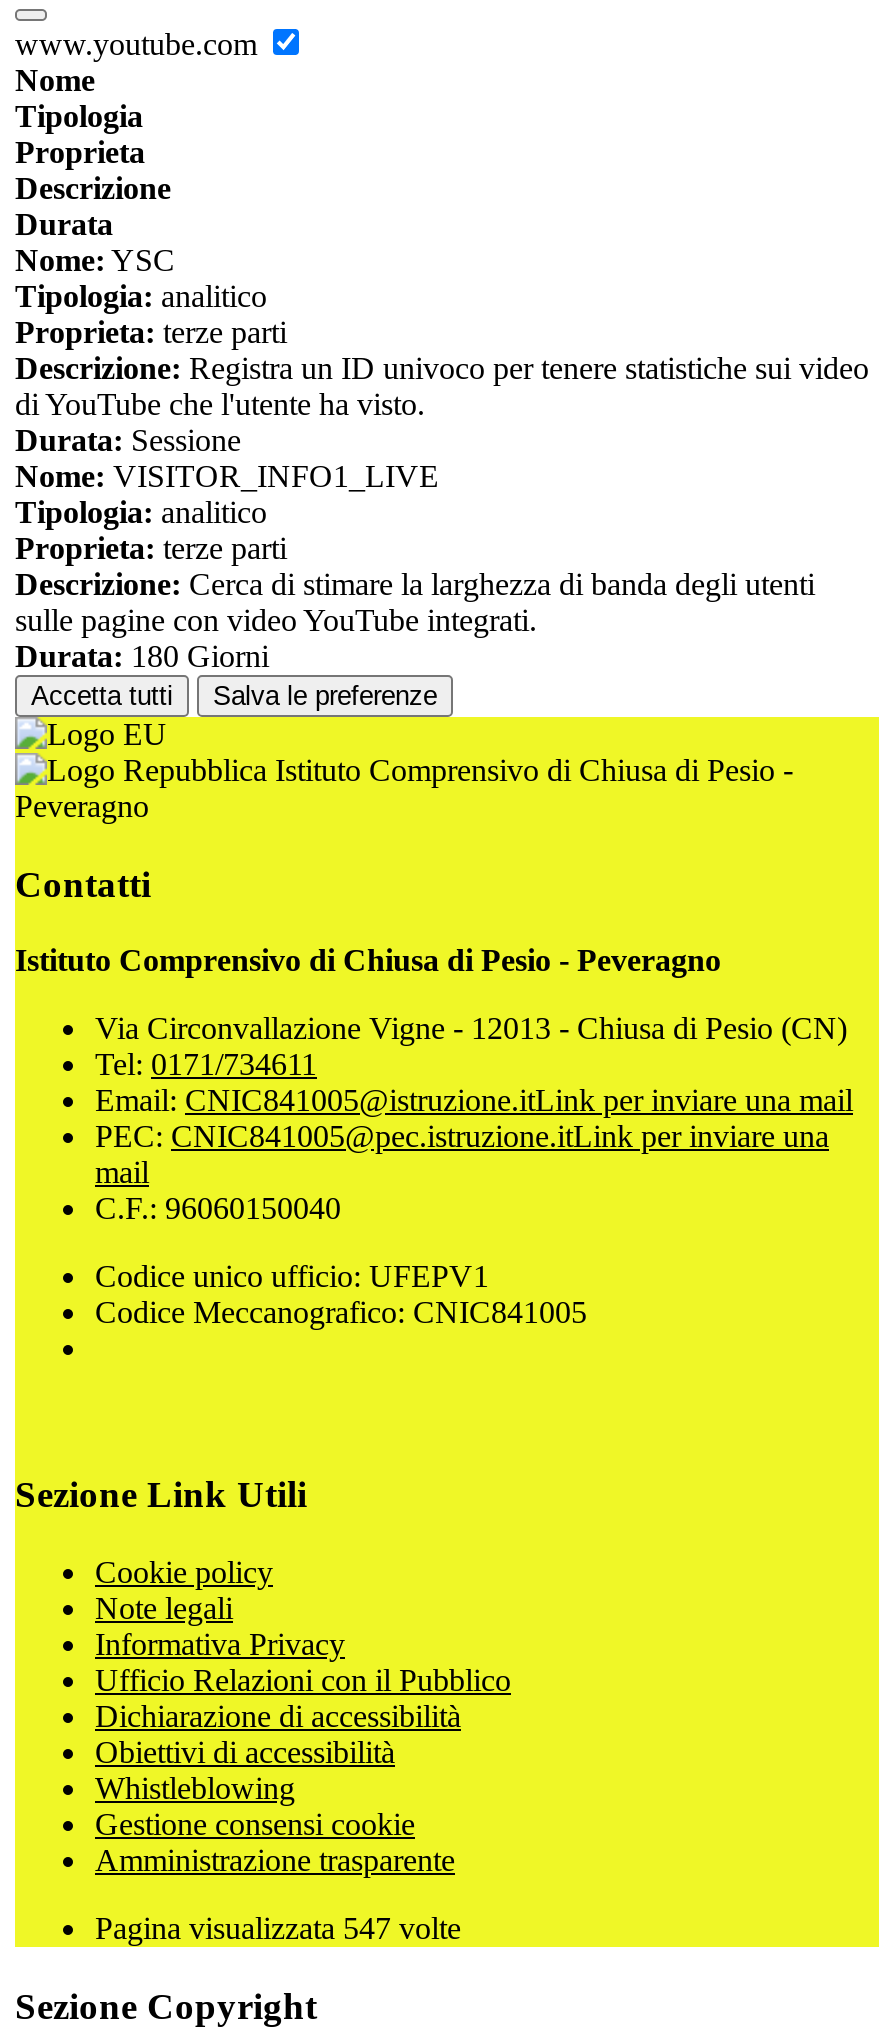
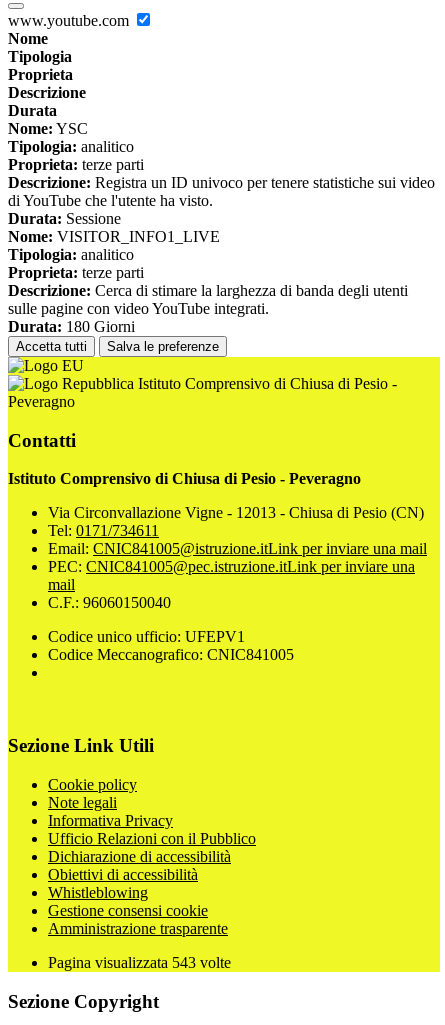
[95,1911,461,1945] Pagina visualizzata 547 volte -> [48,954,231,971] Pagina visualizzata 543 volte

